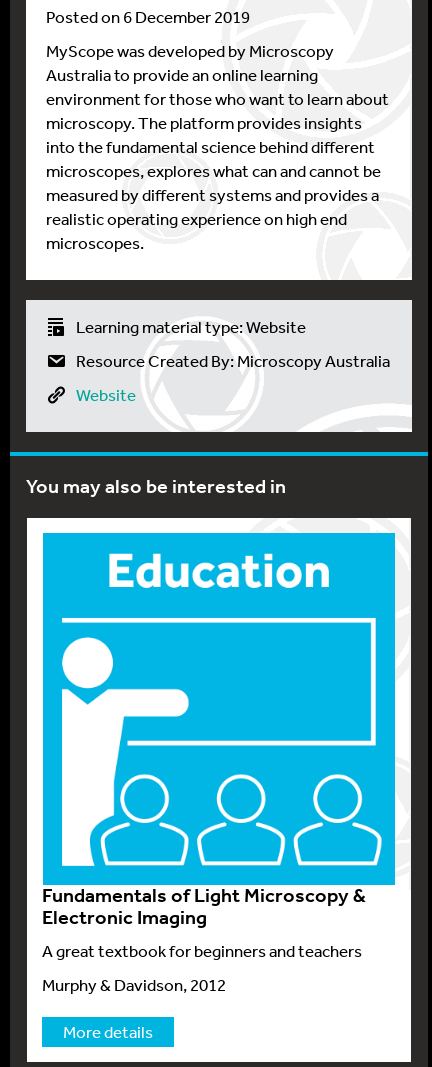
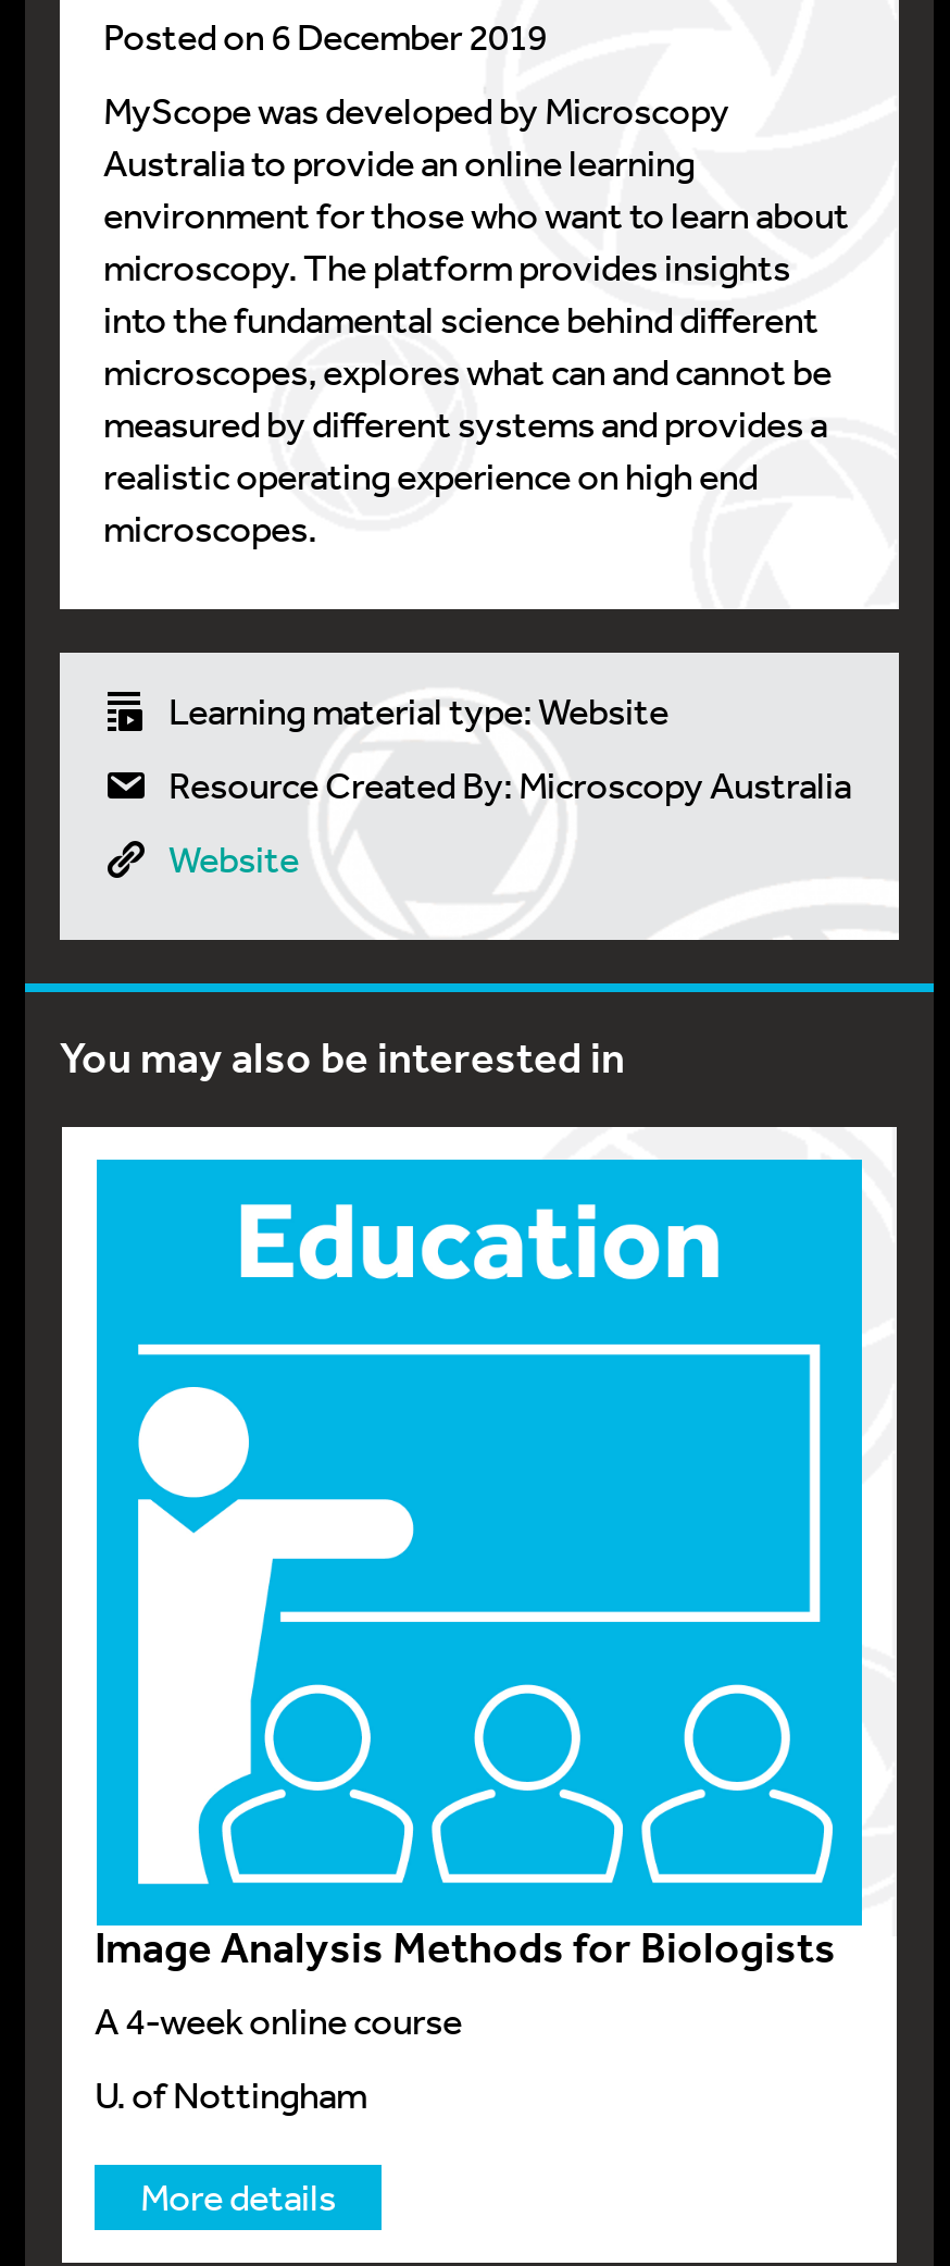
[42,883,366,961] Fundamentals of Light Microscopy & | Electronic Imaging | A great textbook for beginners and teachers -> [95,1921,836,2043] Image Analysis Methods for Biologists | A 4-week online course
[42,974,226,995] Murphy & Davidson, 2012 -> [95,2071,366,2117] U. of Nottingham

